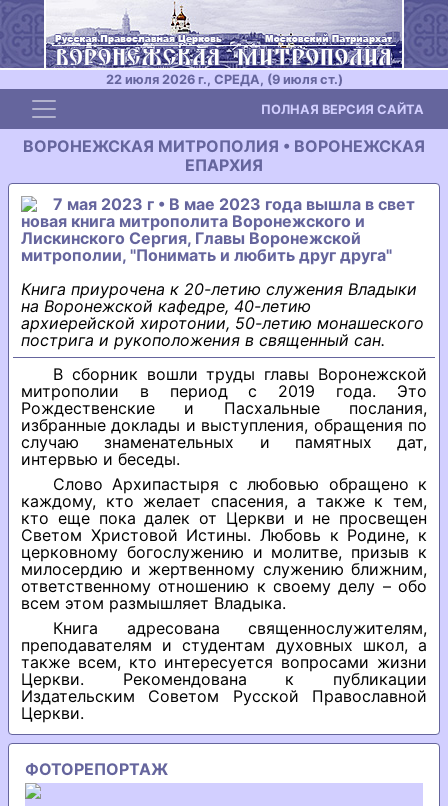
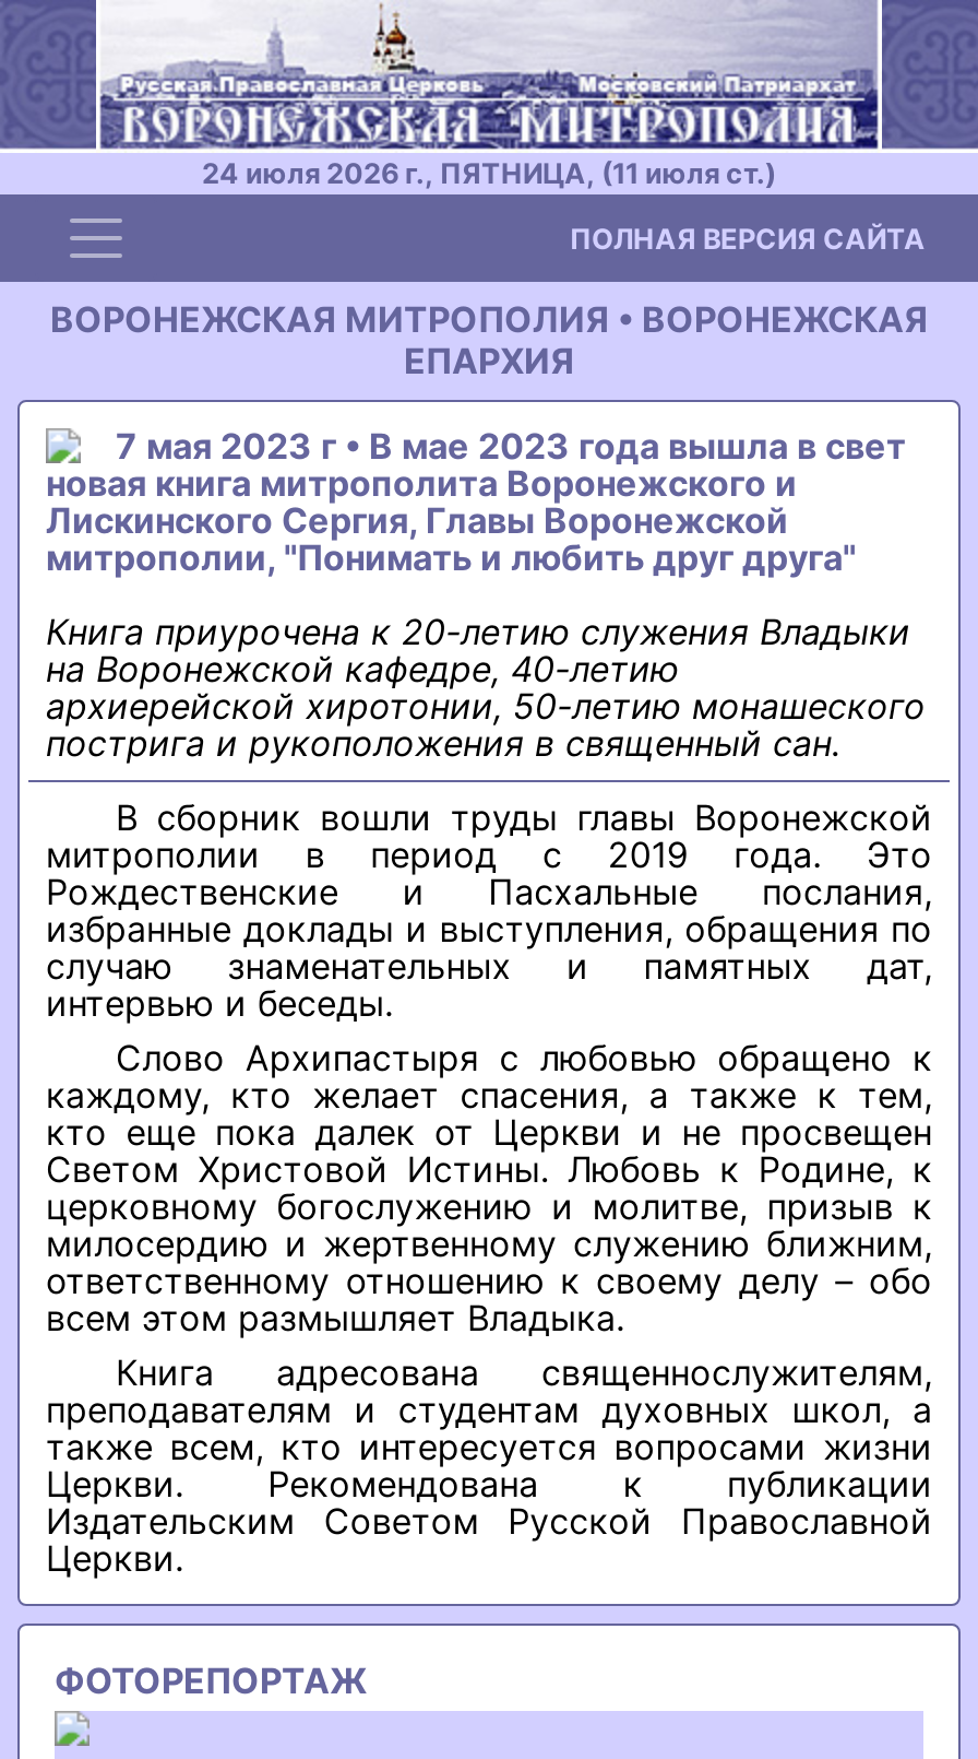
[105,72,342,87] 22 июля 2026 г., СРЕДА, (9 июля ст.) -> [202,157,776,190] 24 июля 2026 г., ПЯТНИЦА, (11 июля ст.)

